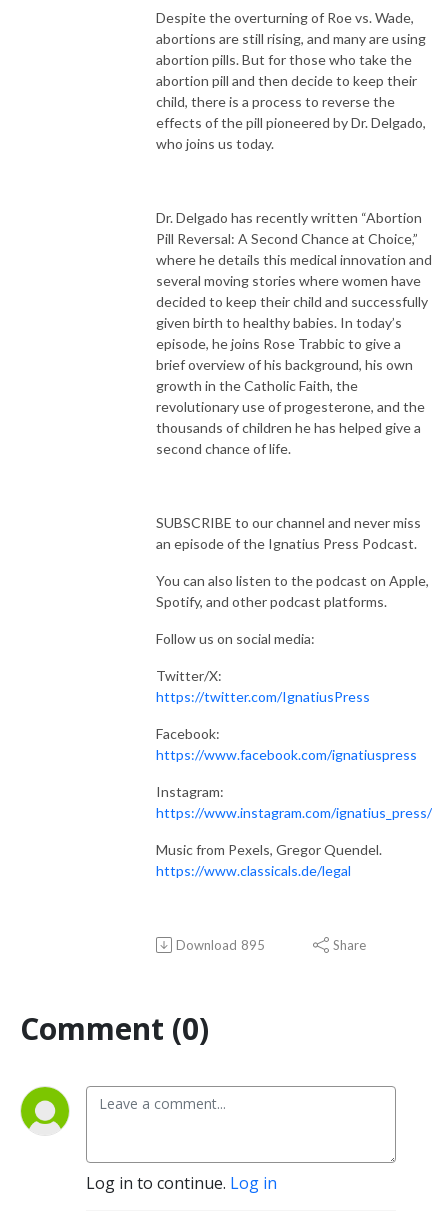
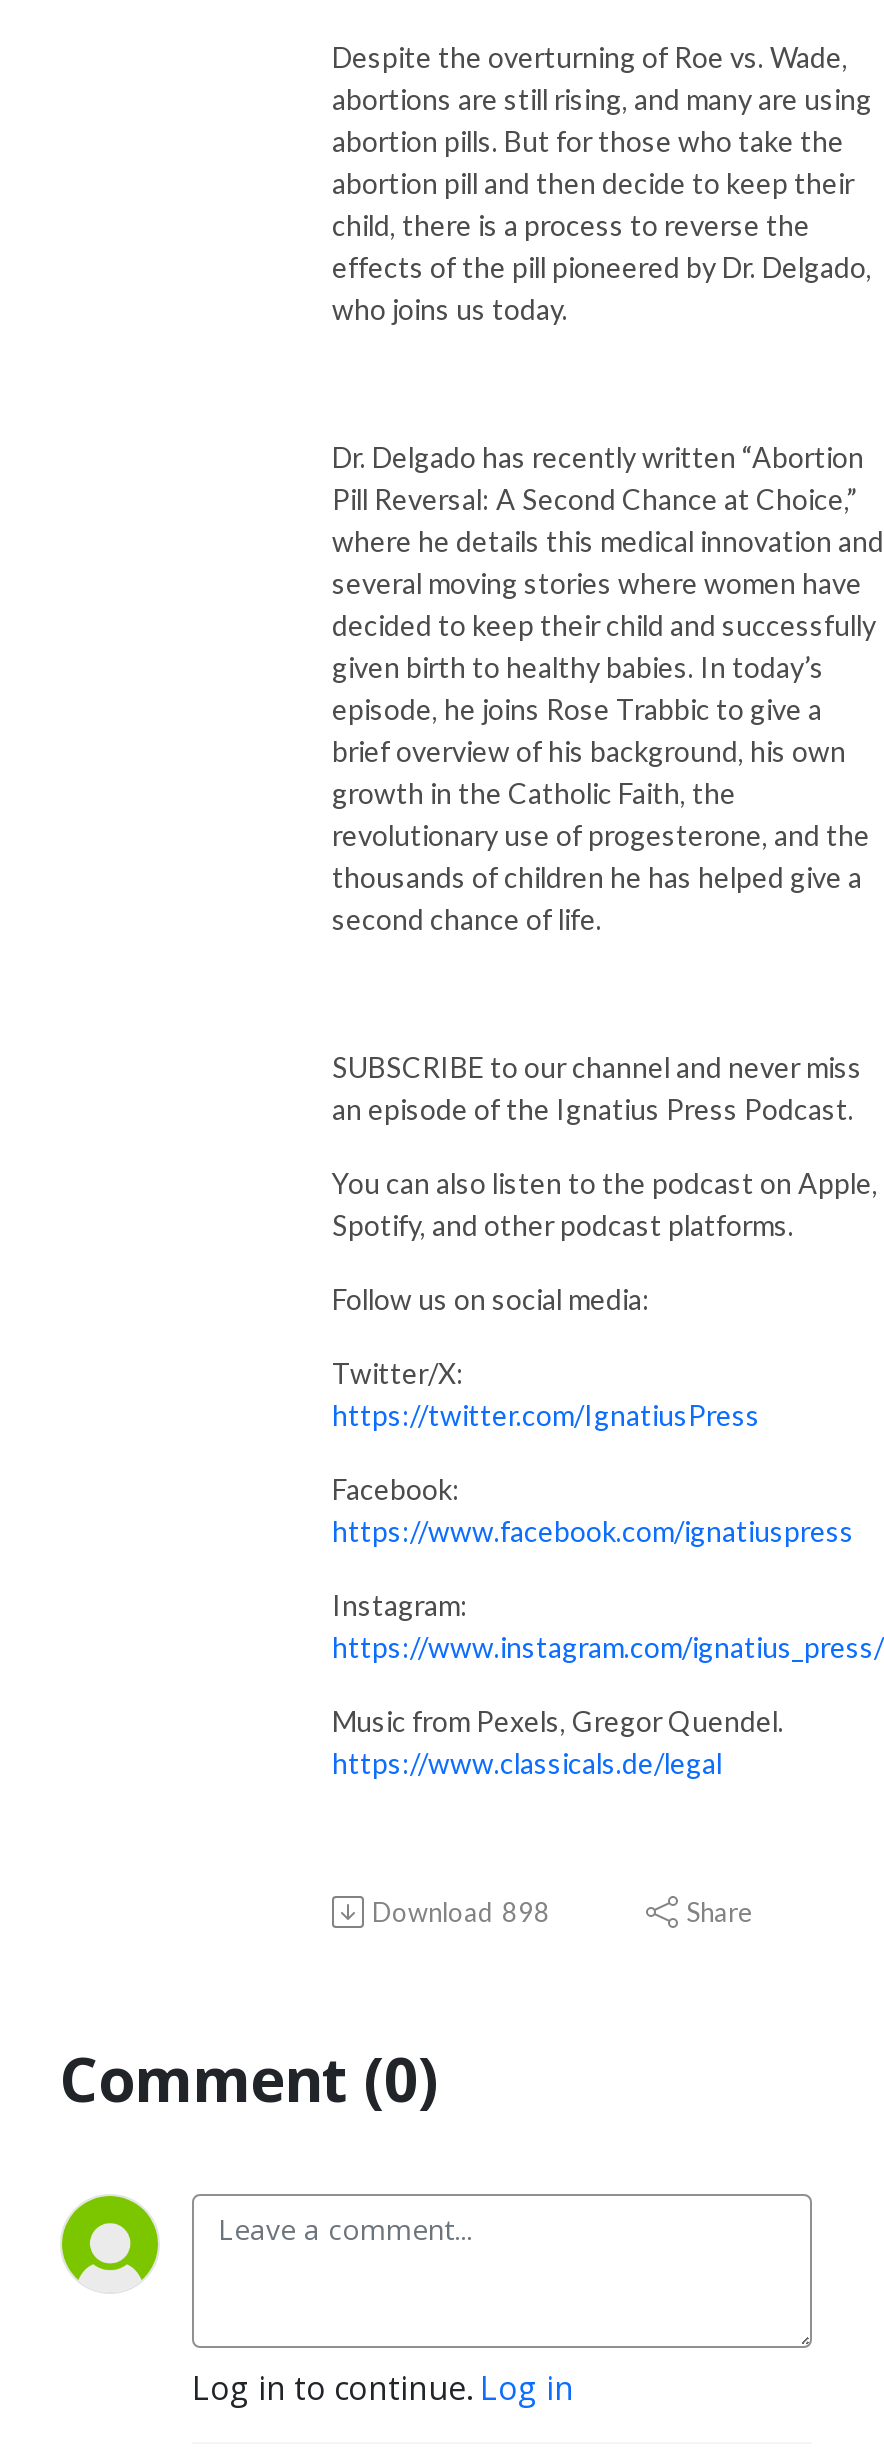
[176,937,265,953] Download 895 -> [372,1896,550,1928] Download 898

